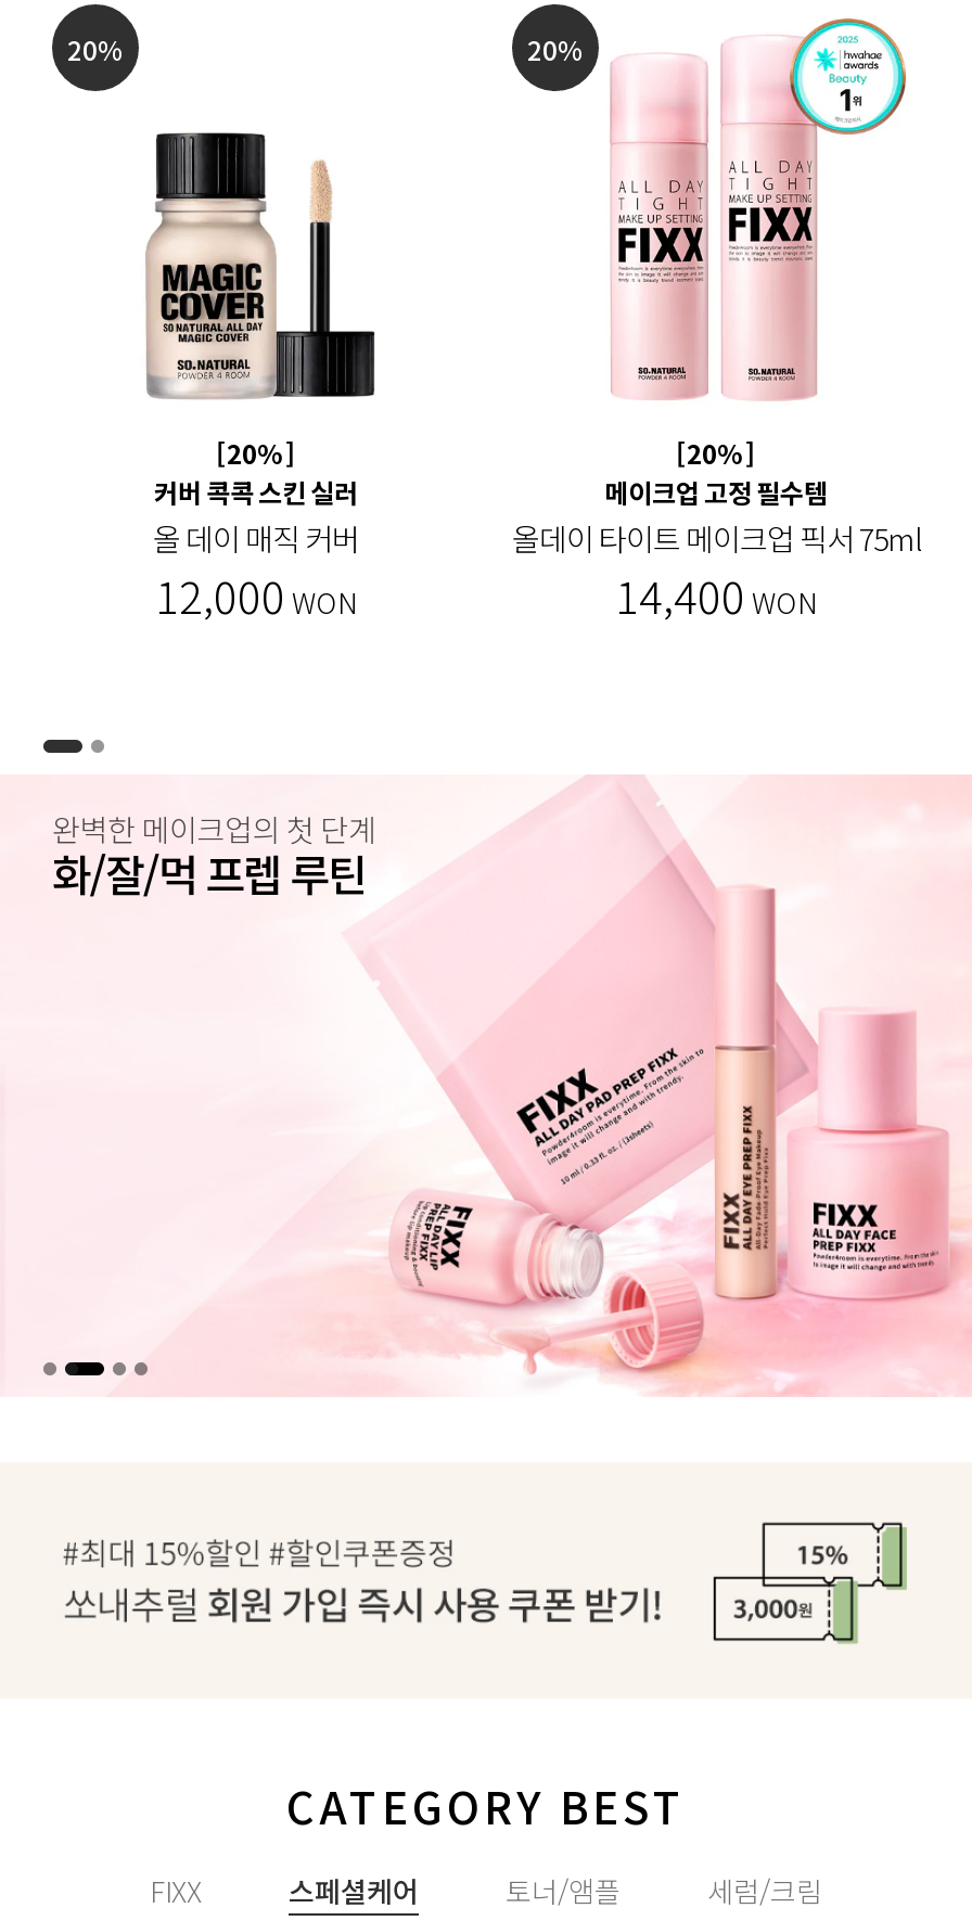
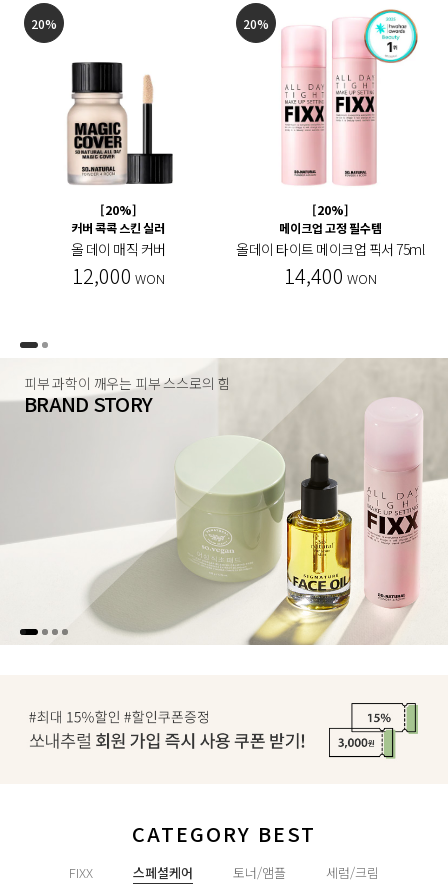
[7,777,965,1397] [image] | 완벽한 메이크업의 첫 단계 | 화/잘/먹 프렙 루틴 -> [3,358,445,646] [image] | 피부 과학이 깨우는 피부 스스로의 힘 | BRAND STORY

